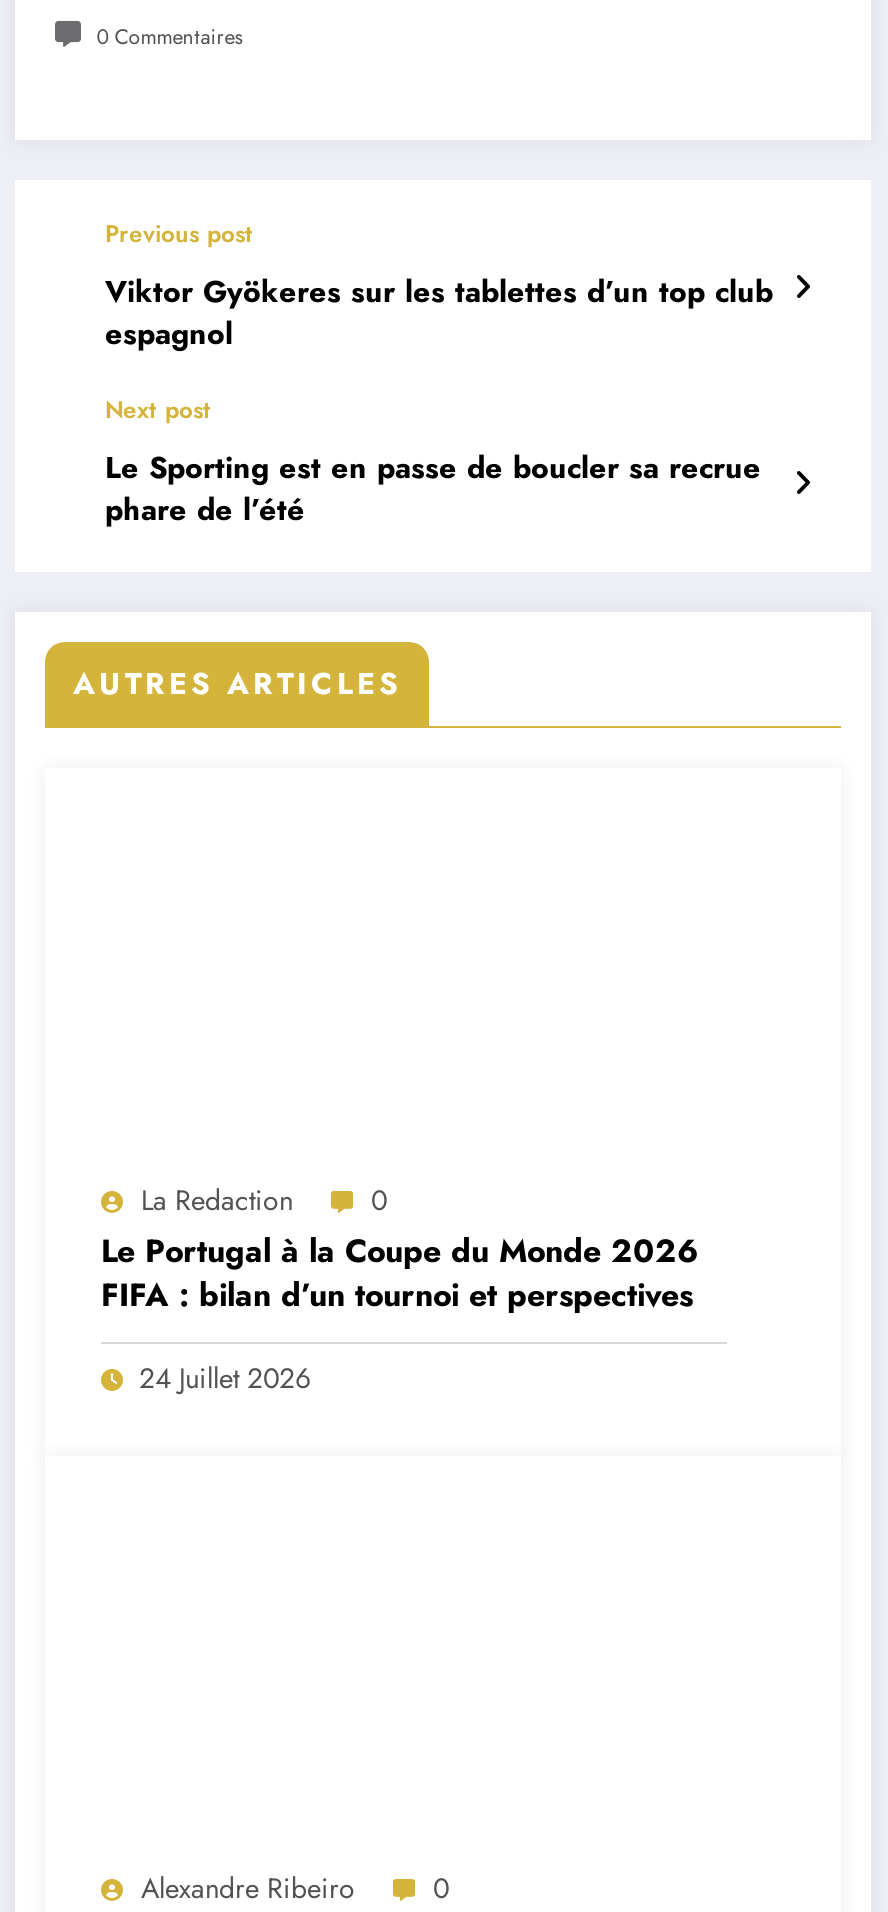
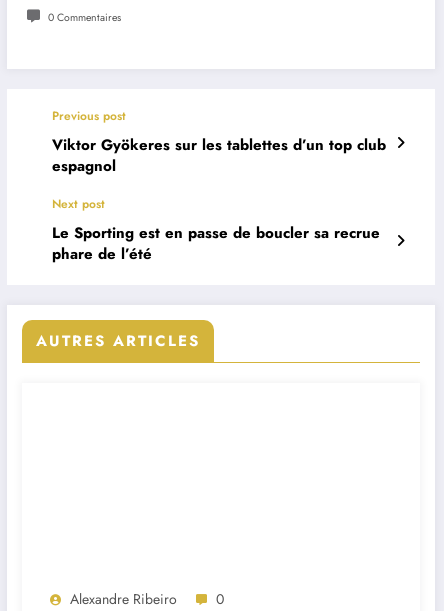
[101,1181,699,1399] La Redaction | 0 | Le Portugal à la Coupe du Monde 2026 | FIFA : bilan d’un tournoi et perspectives | 24 Juillet 2026 -> none

